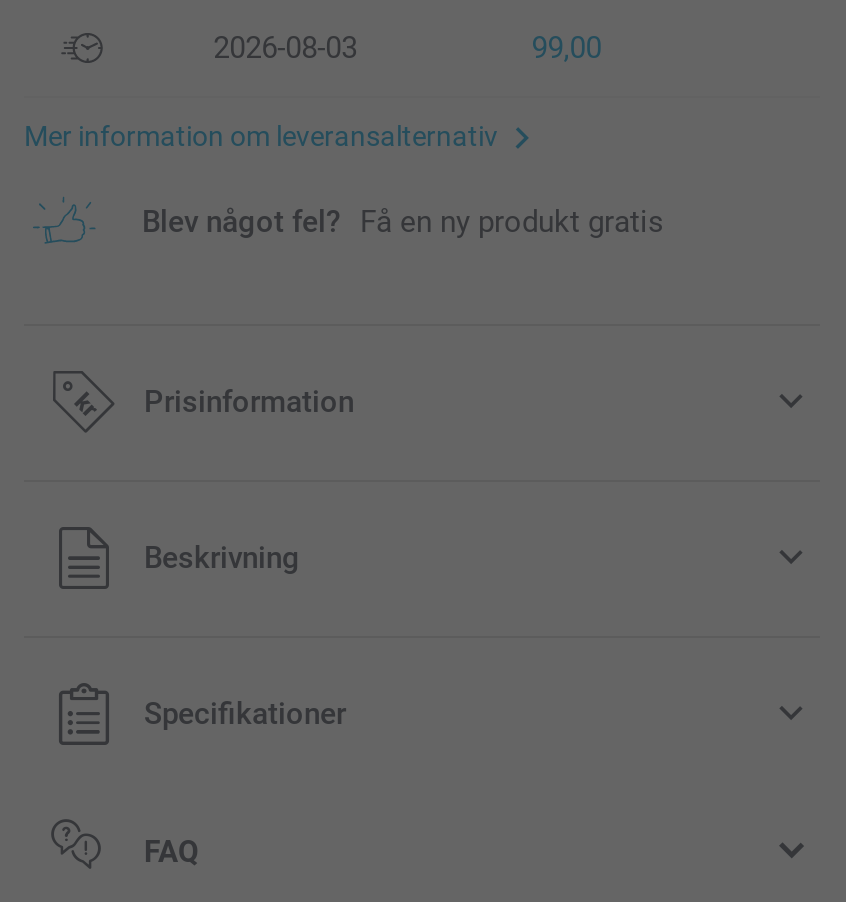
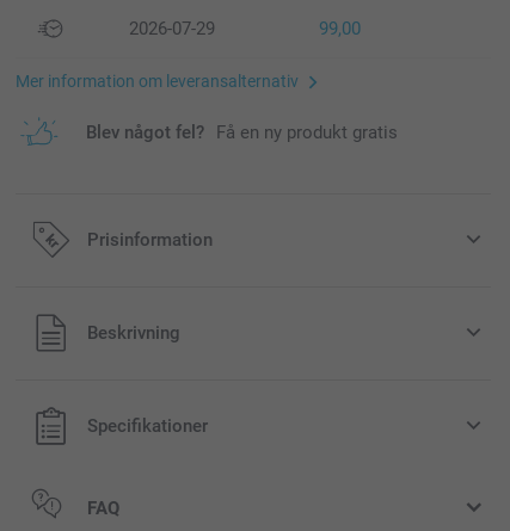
[213,31,357,67] 2026-08-03 -> [129,18,215,40] 2026-07-29

